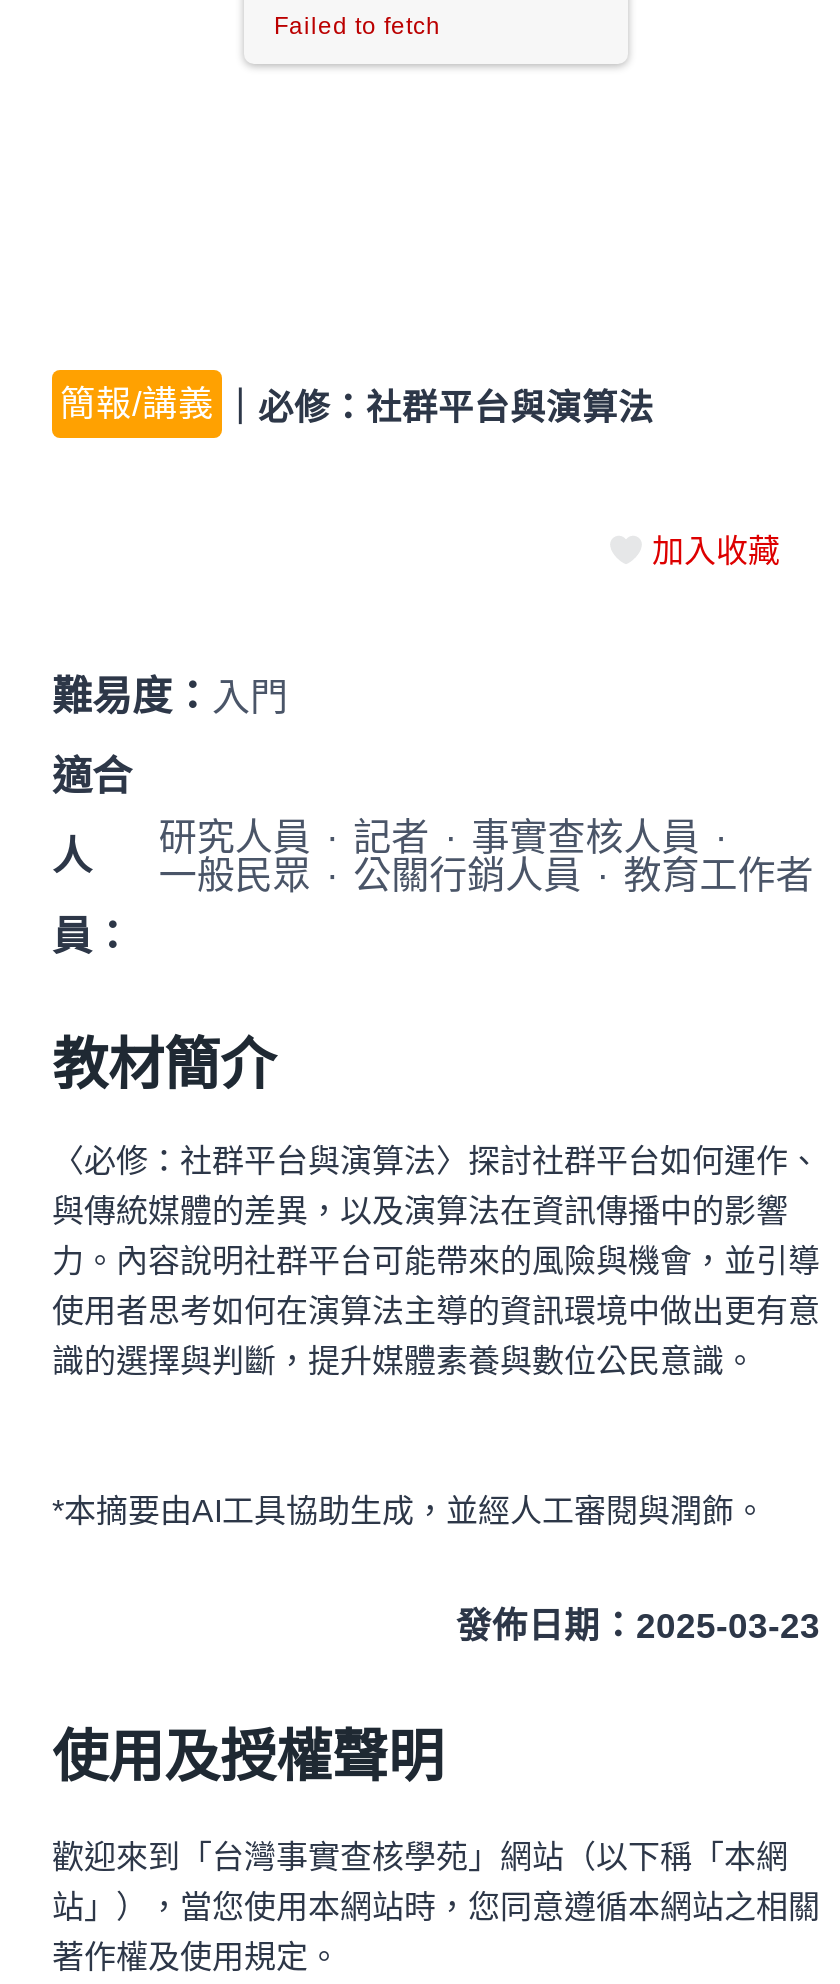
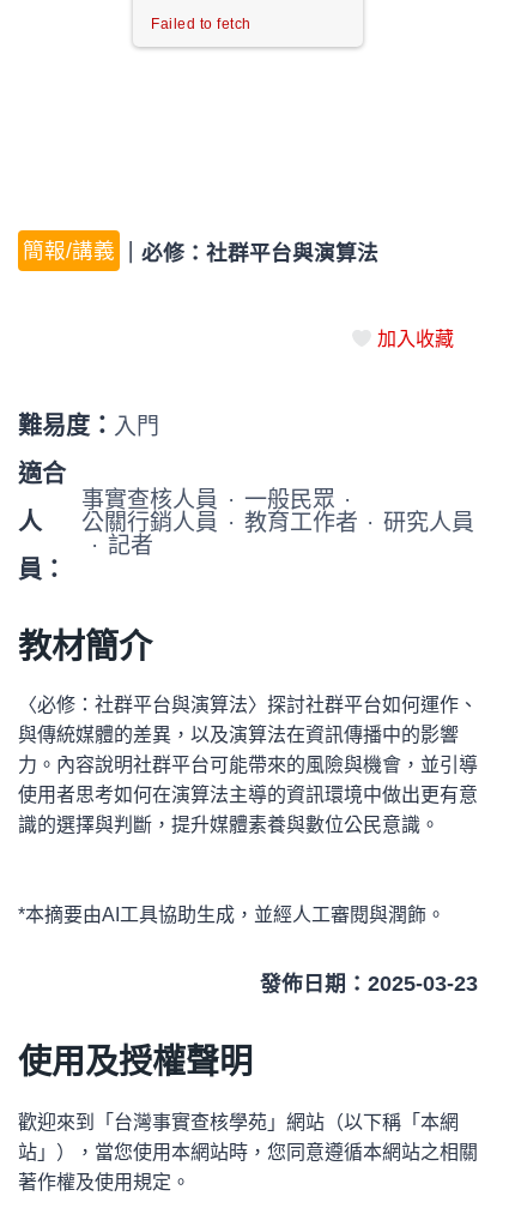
[159,816,814,896] 研究人員 · 記者 · 事實查核人員 · | 一般民眾 · 公關行銷人員 · 教育工作者 -> [82,486,474,557] 事實查核人員 · 一般民眾 · | 公關行銷人員 · 教育工作者 · 研究人員 | · 記者

